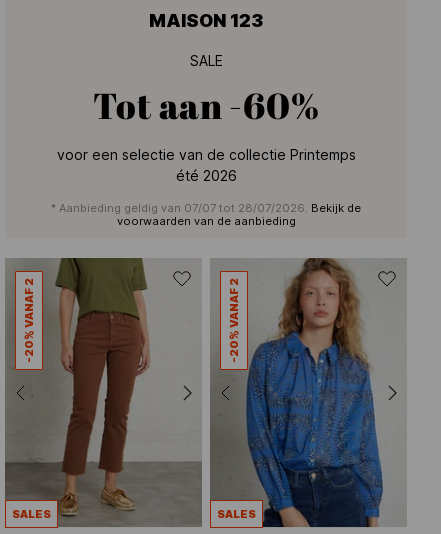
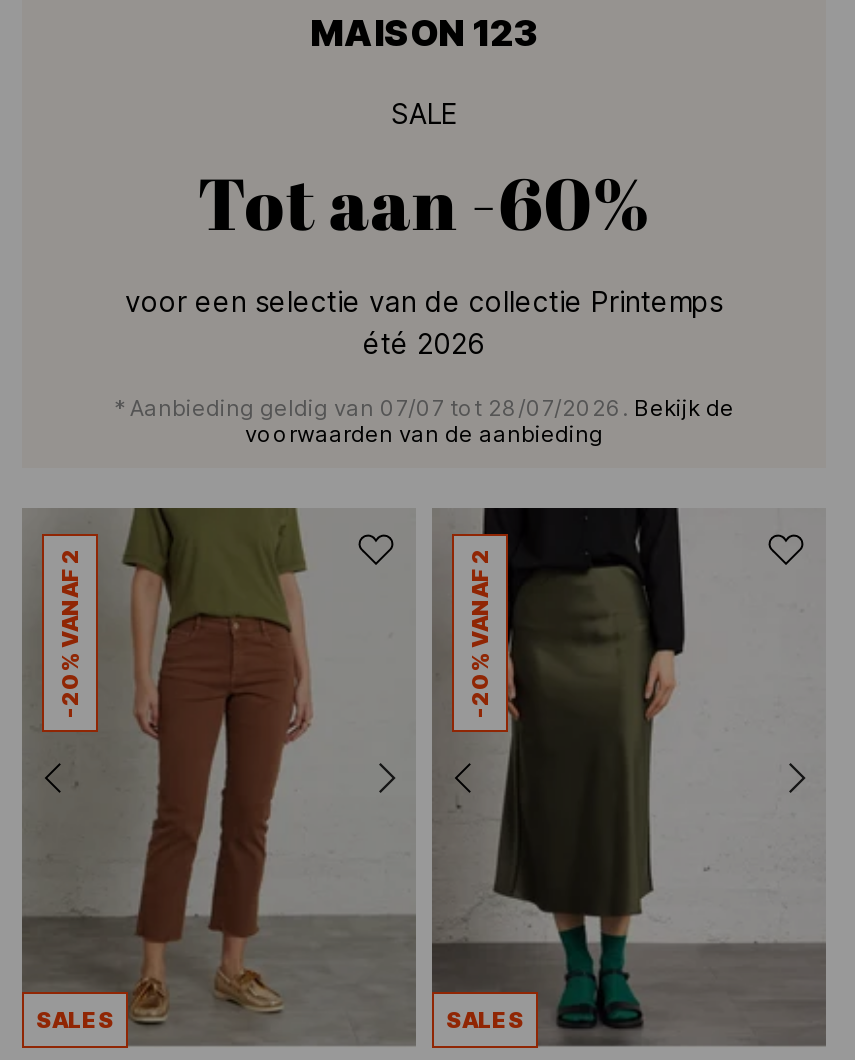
[210,257,406,528] [image] -> [434,506,826,1048] [image]

